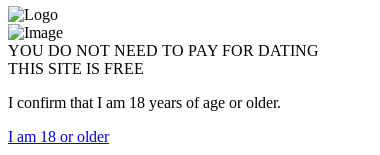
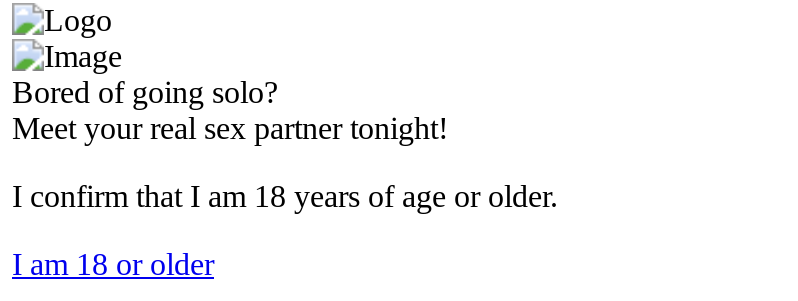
[8,42,319,77] YOU DO NOT NEED TO PAY FOR DATING | THIS SITE IS FREE -> [12,75,448,145] Bored of going solo? | Meet your real sex partner tonight!

